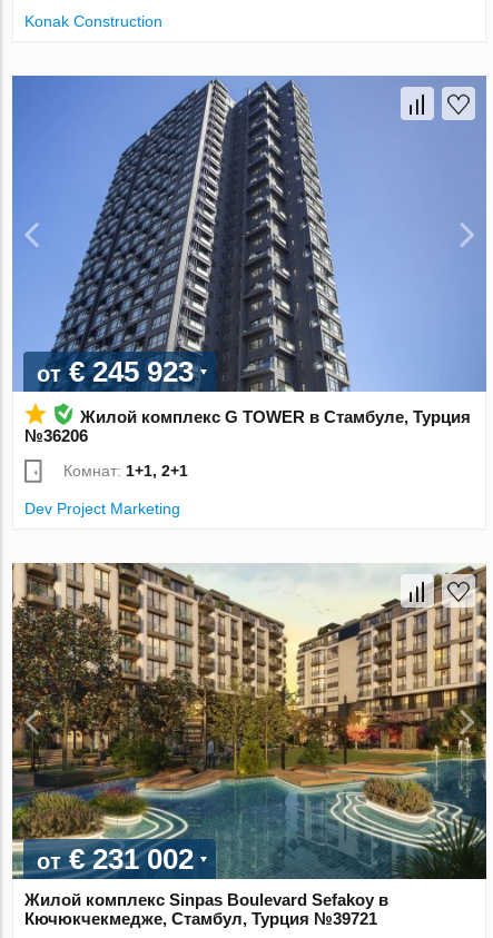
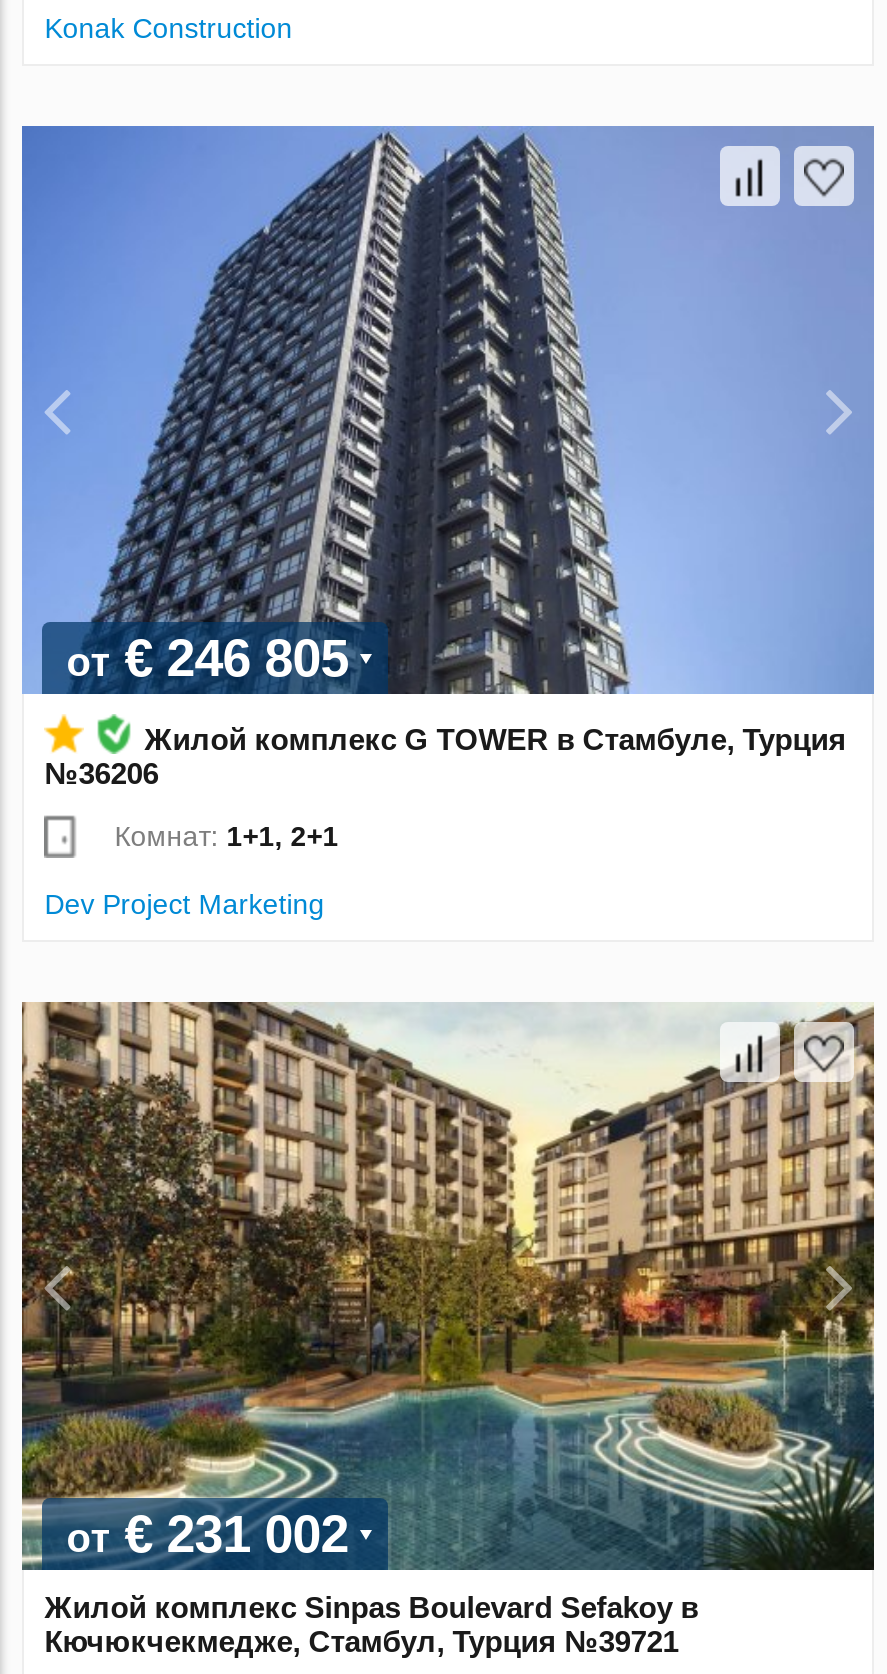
[37,355,194,388] от € 245 923 -> [66,628,348,688] от € 246 805

